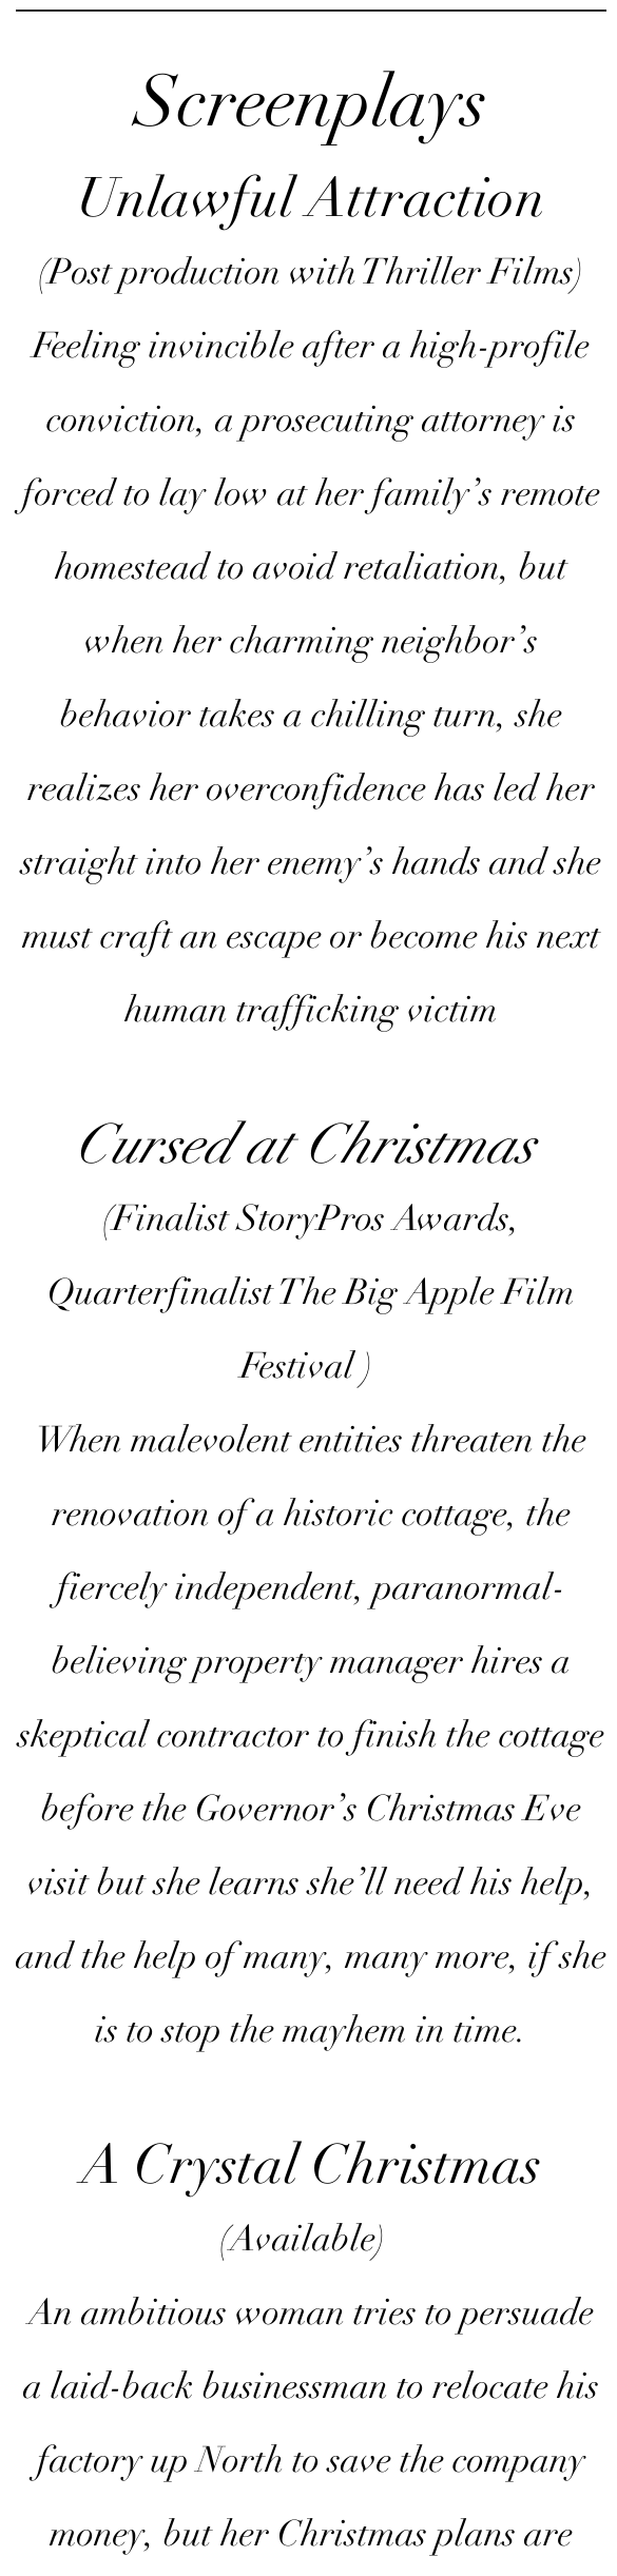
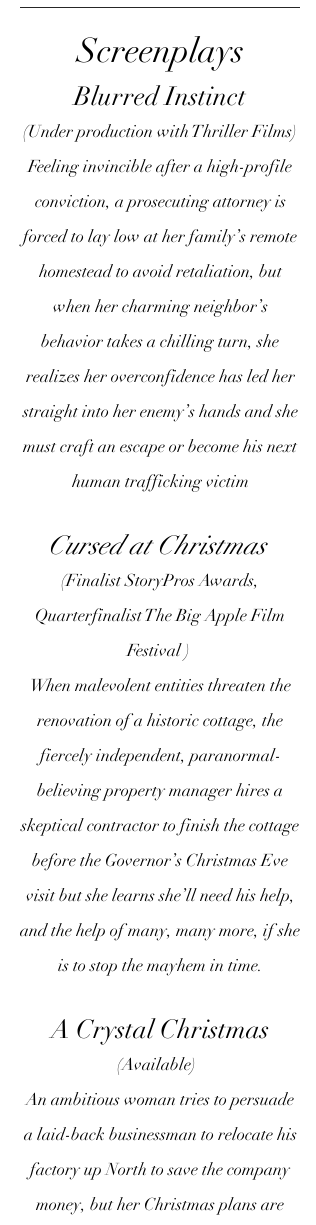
[38,165,584,294] Unlawful Attraction | (Post production with Thriller Films) -> [23,81,297,142] Blurred Instinct | (Under production with Thriller Films)

